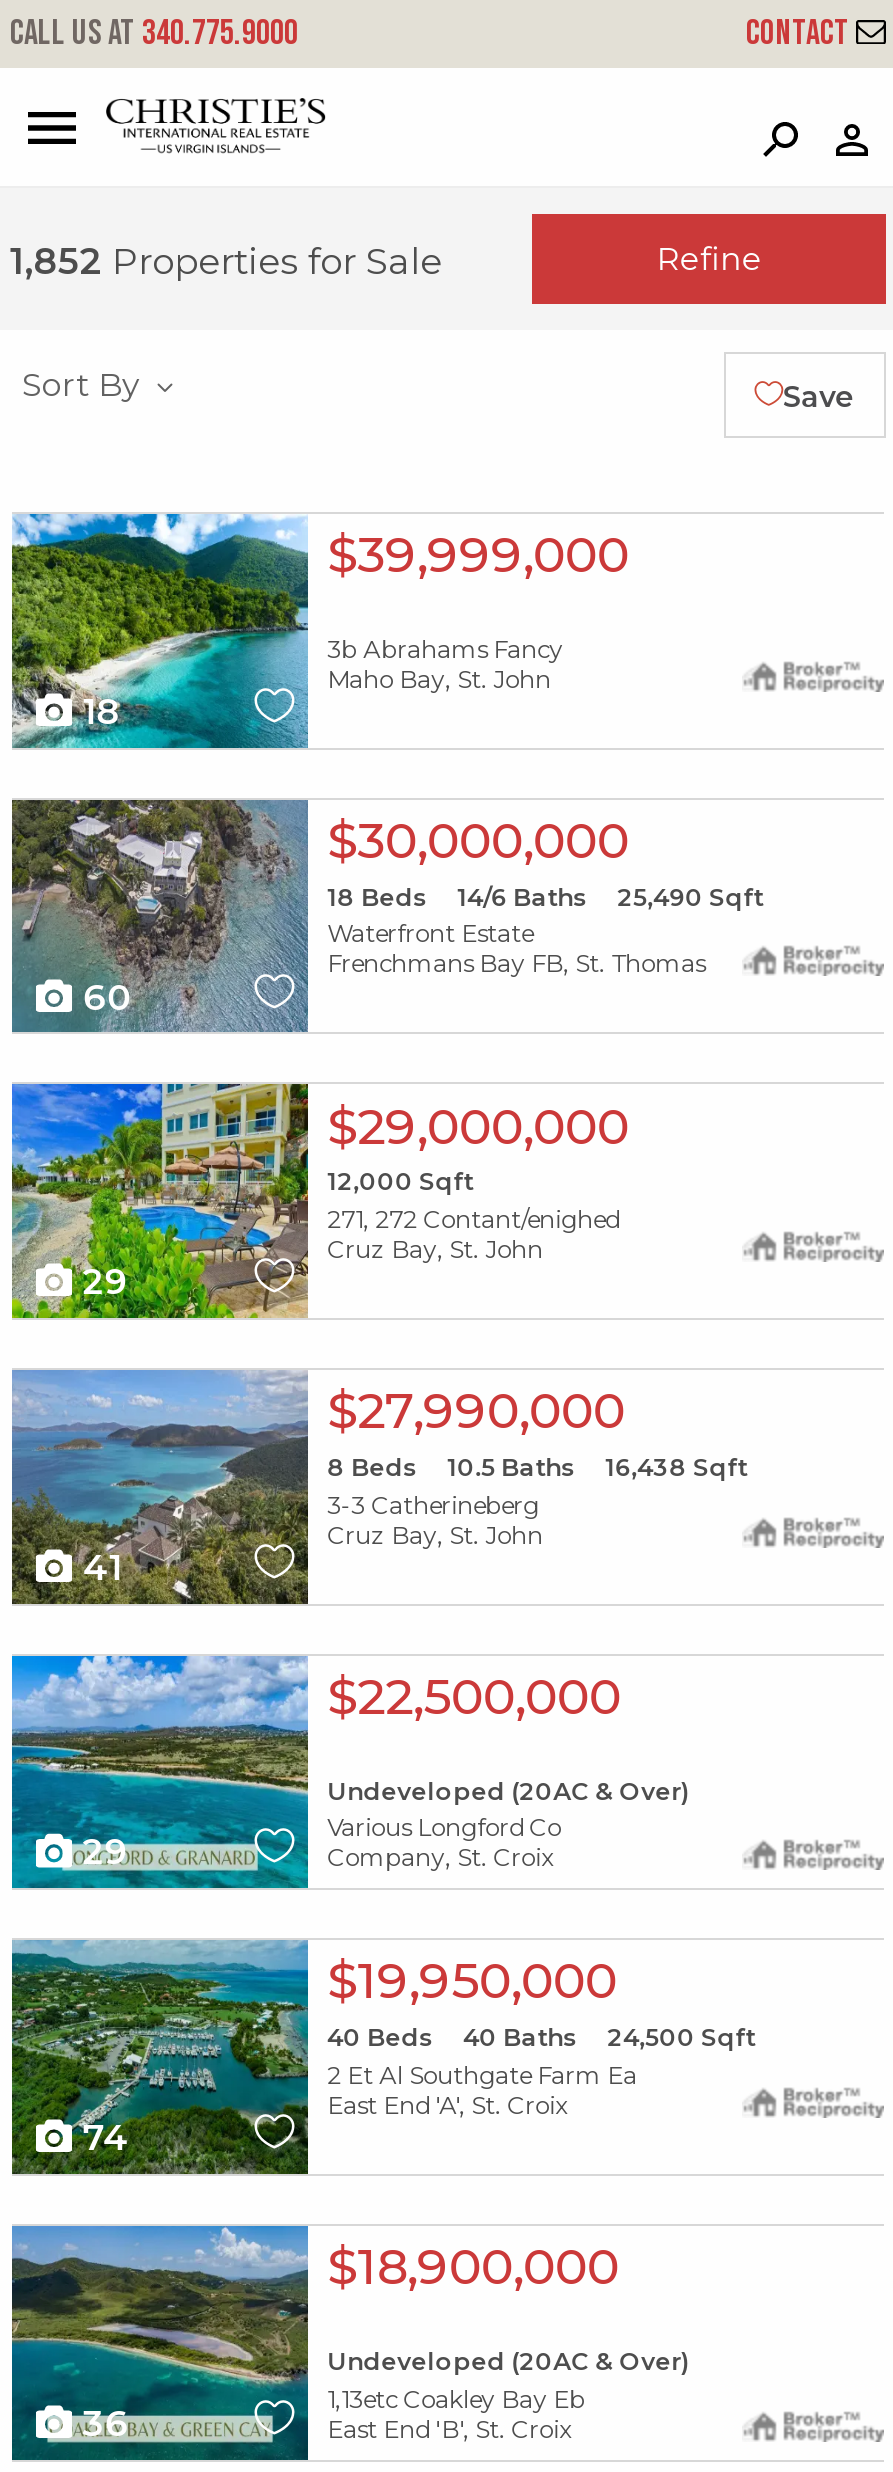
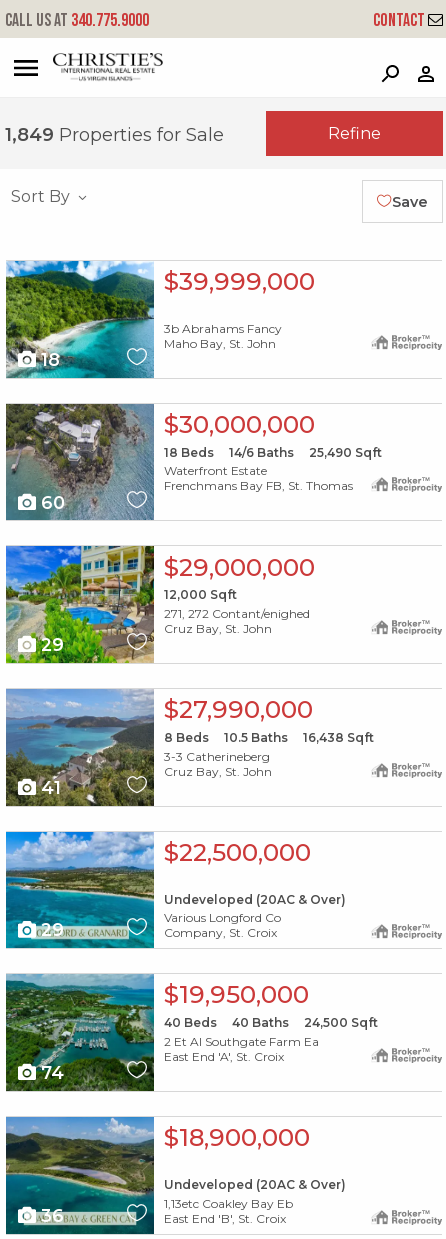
[10,240,442,284] 1,852 Properties for Sale -> [5,124,224,146] 1,849 Properties for Sale

